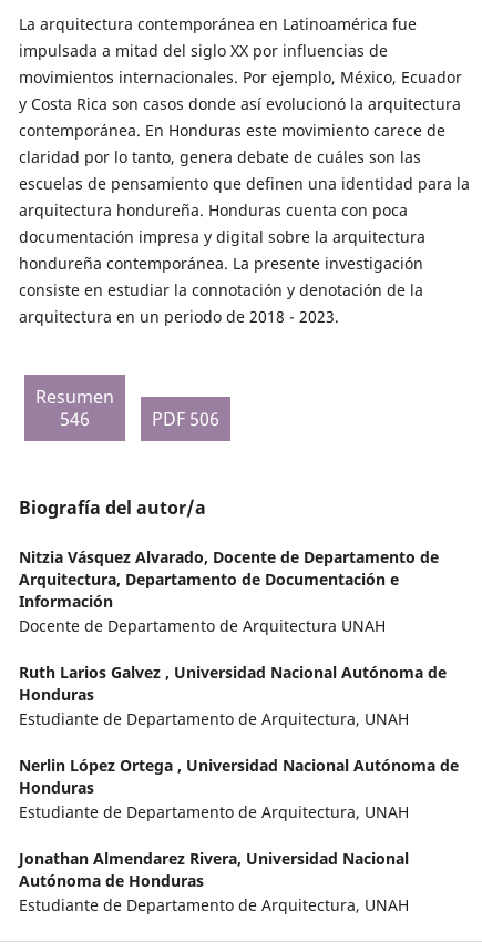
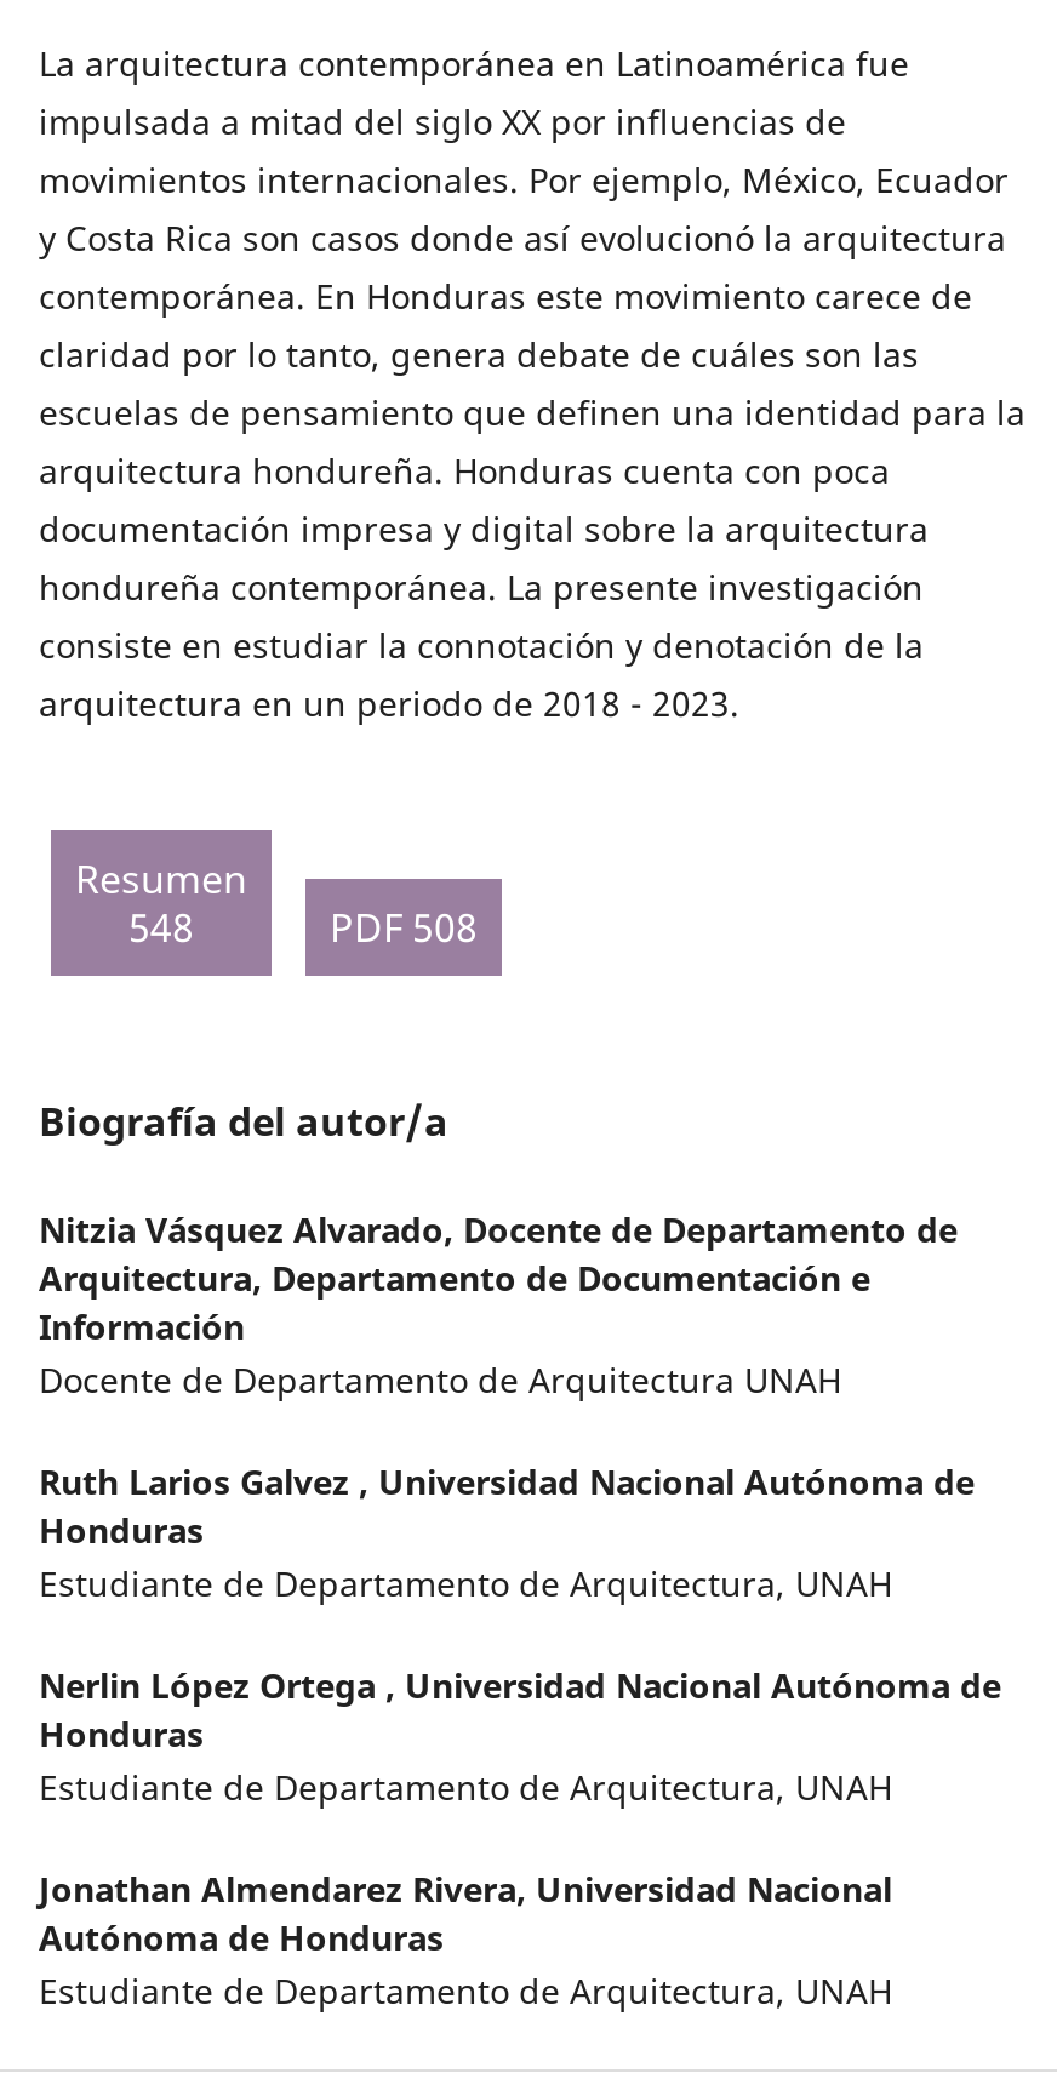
[60,407,90,431] 546 -> [128,901,194,954] 548
[152,407,219,431] PDF 506 -> [330,901,478,954] PDF 508

